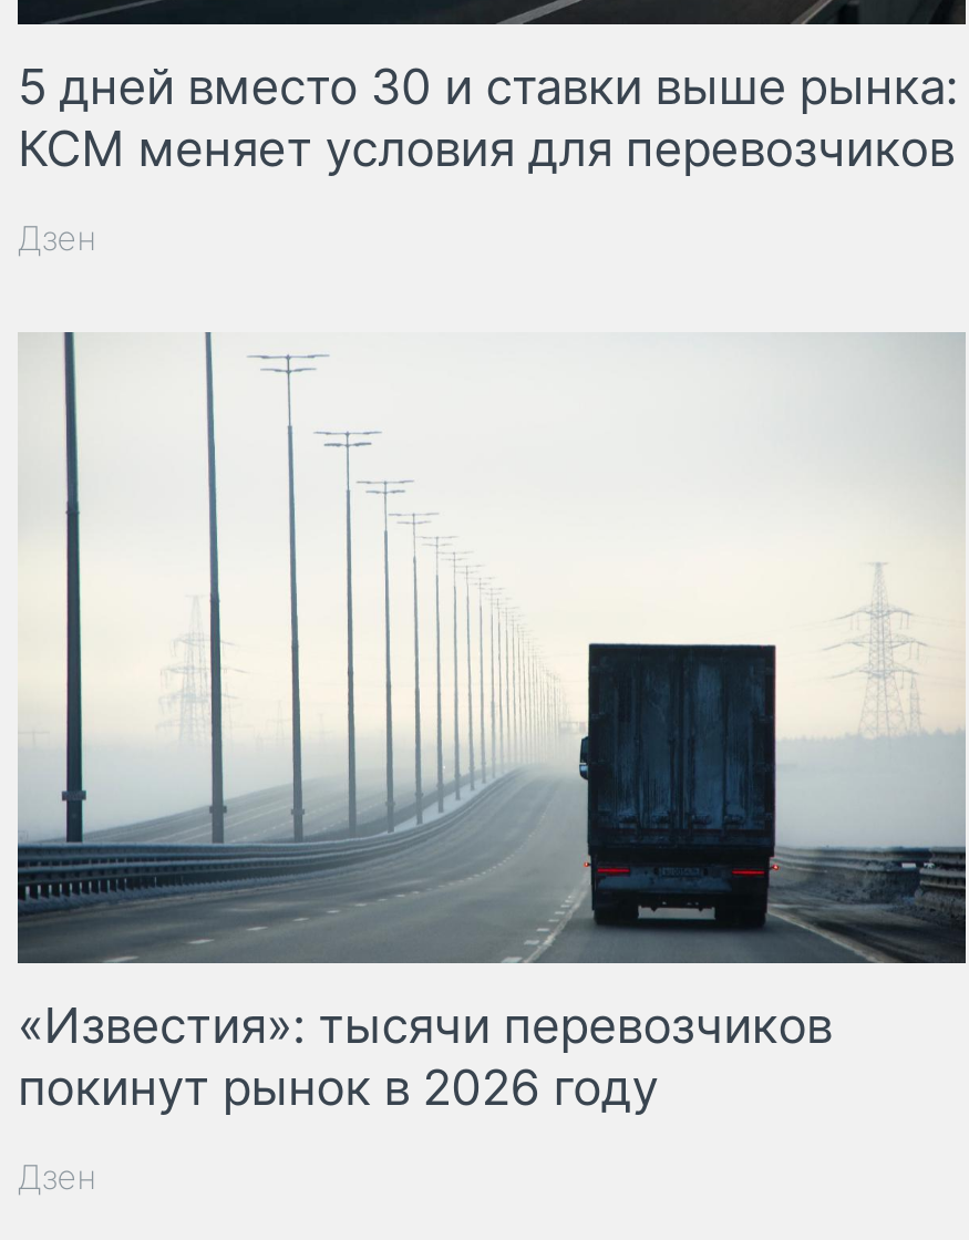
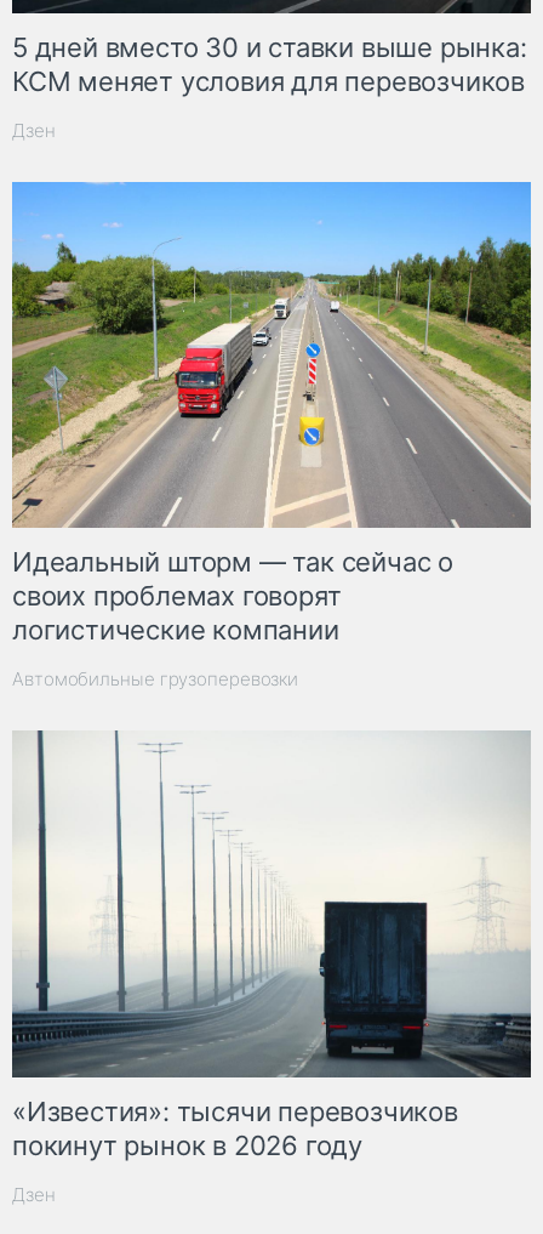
none -> [11,181,532,691] [image] | Идеальный шторм — так сейчас о | своих проблемах говорят | логистические компании | Автомобильные грузоперевозки

